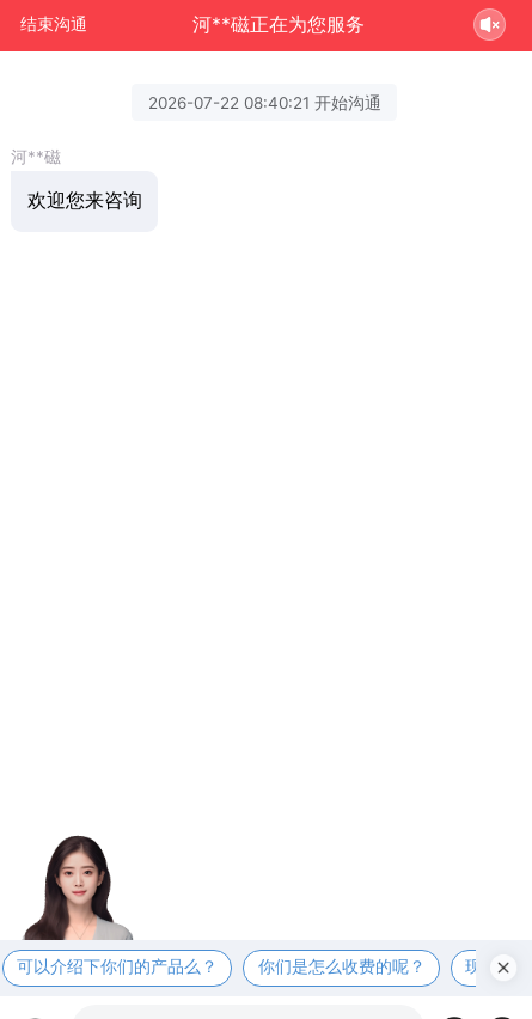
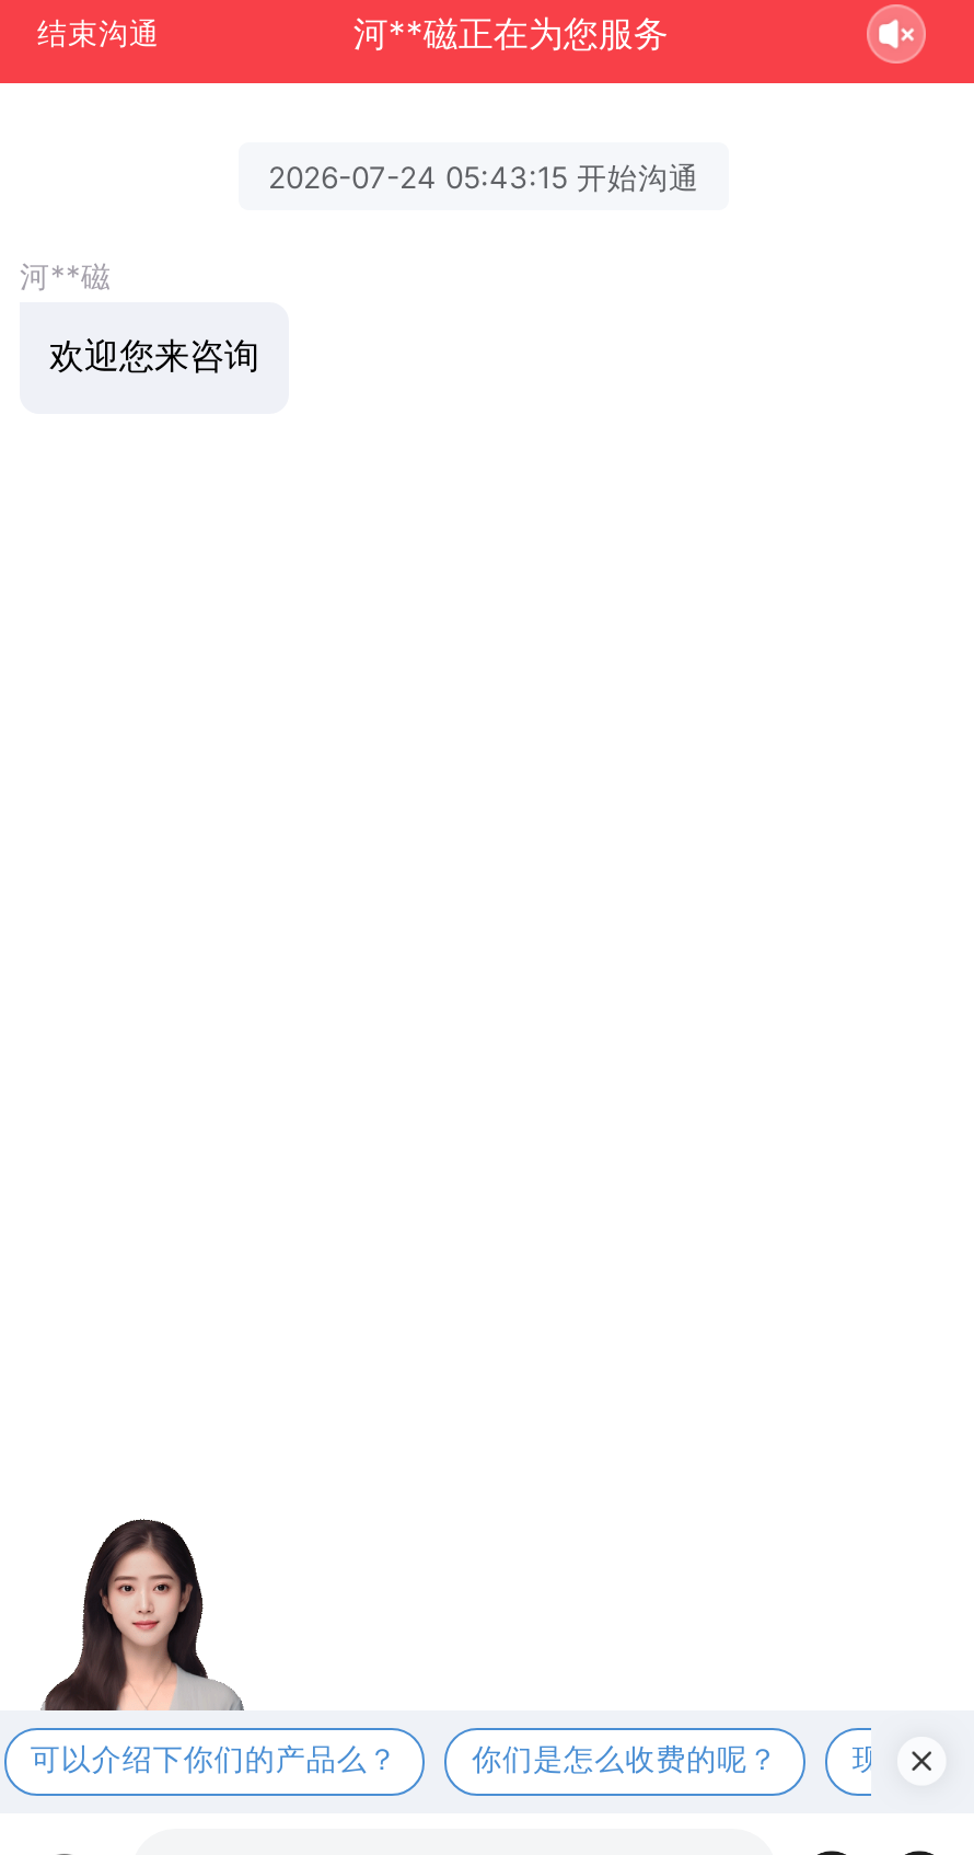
[148,93,381,112] 2026-07-22 08:40:21 开始沟通 -> [268,159,699,194] 2026-07-24 05:43:15 开始沟通

